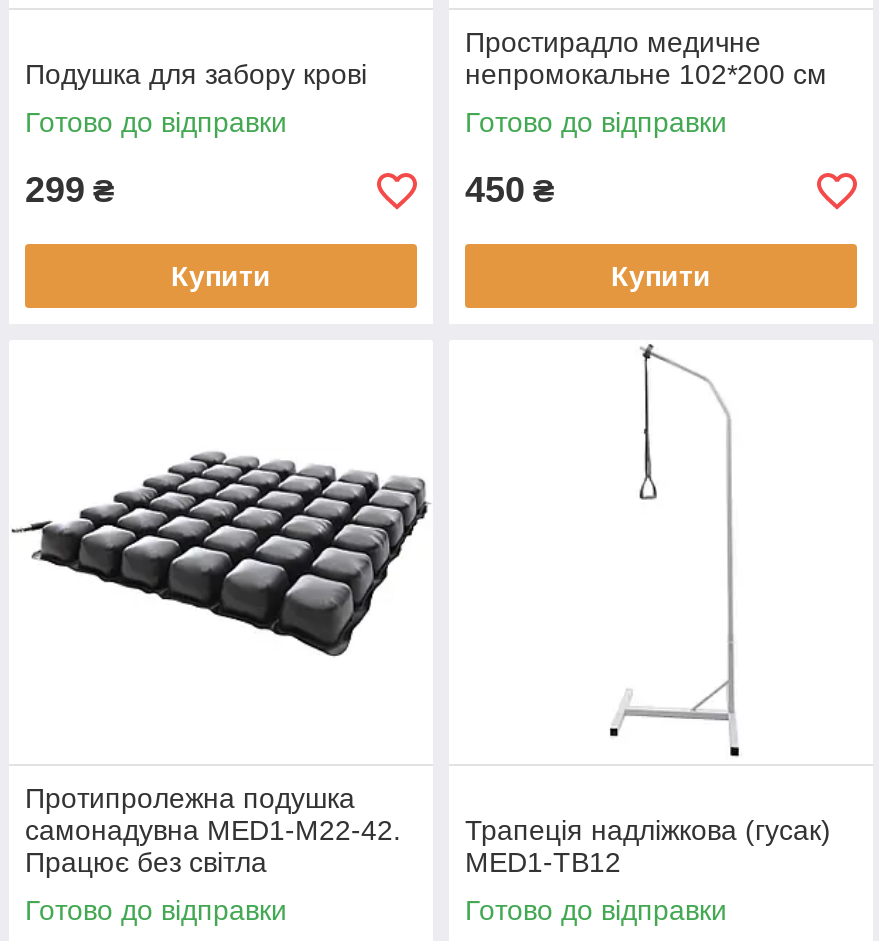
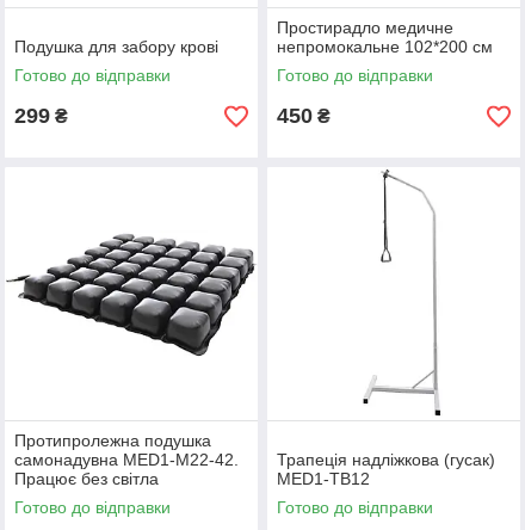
[171,260,271,292] Купити -> none
[611,260,711,292] Купити -> none

